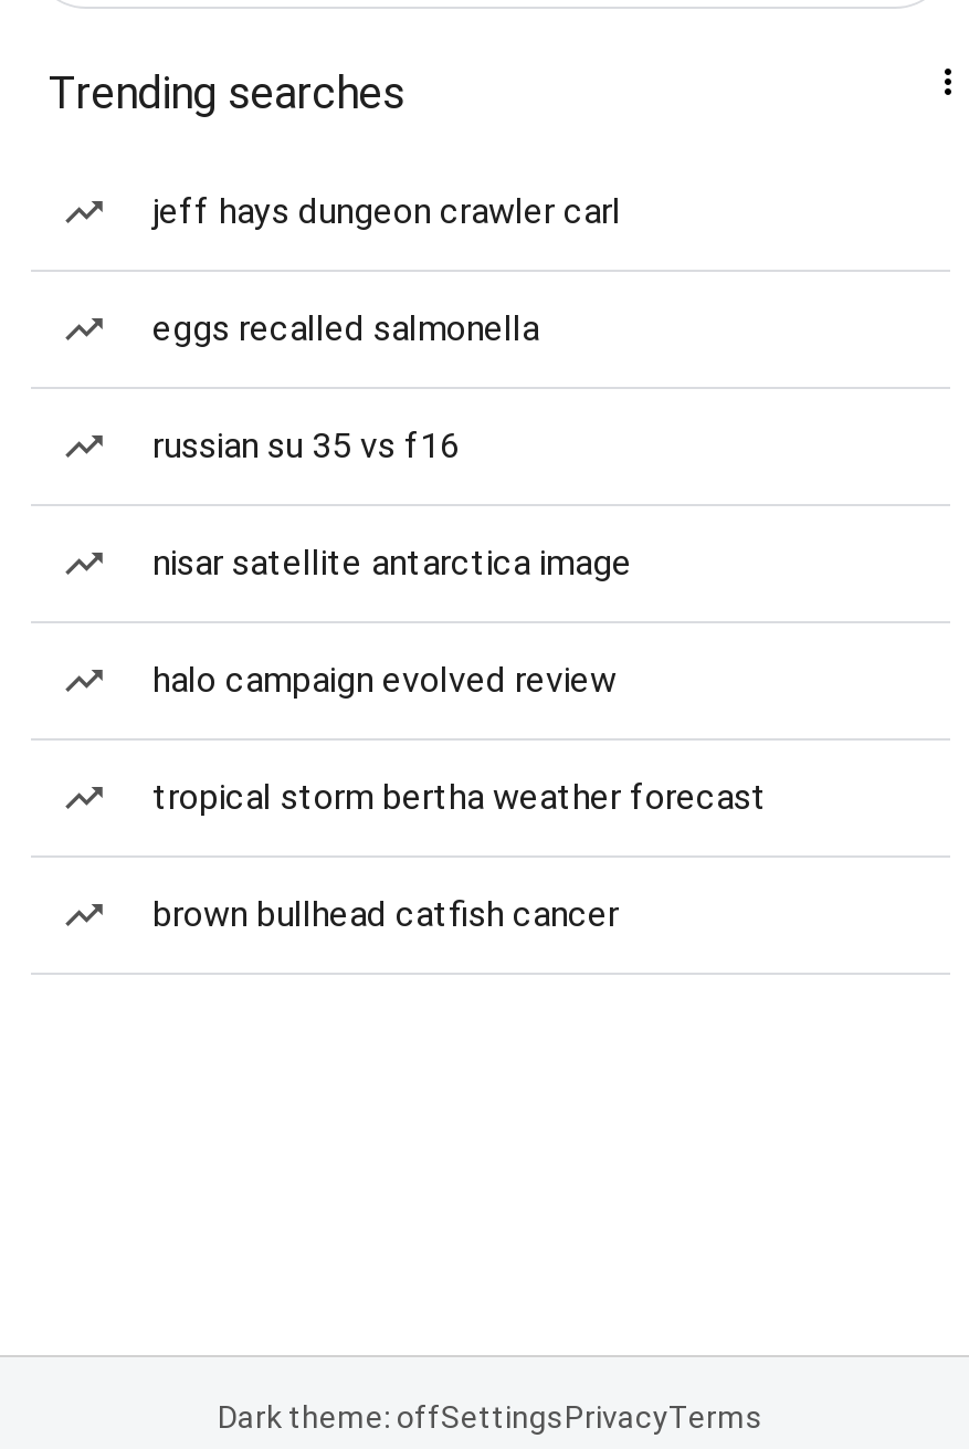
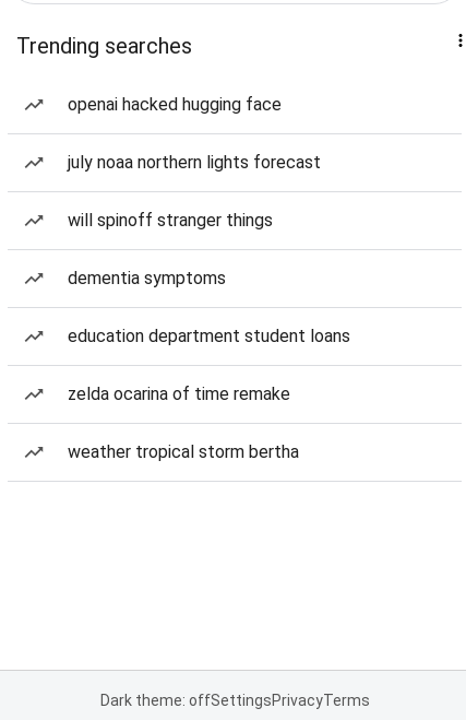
[152,190,621,232] jeff hays dungeon crawler carl -> [68,94,282,115] openai hacked hugging face
[152,307,539,349] eggs recalled salmonella -> [68,152,321,173] july noaa northern lights forecast
[152,424,460,466] russian su 35 vs f16 -> [68,210,273,231] will spinoff stranger things
[152,542,632,584] nisar satellite antarctica image -> [68,268,226,288] dementia symptoms
[152,659,617,701] halo campaign evolved review -> [68,326,350,346] education department student loans
[152,776,767,818] tropical storm bertha weather forecast -> [68,383,290,404] zelda ocarina of time remake
[152,893,619,935] brown bullhead catfish cancer -> [68,441,299,462] weather tropical storm bertha

